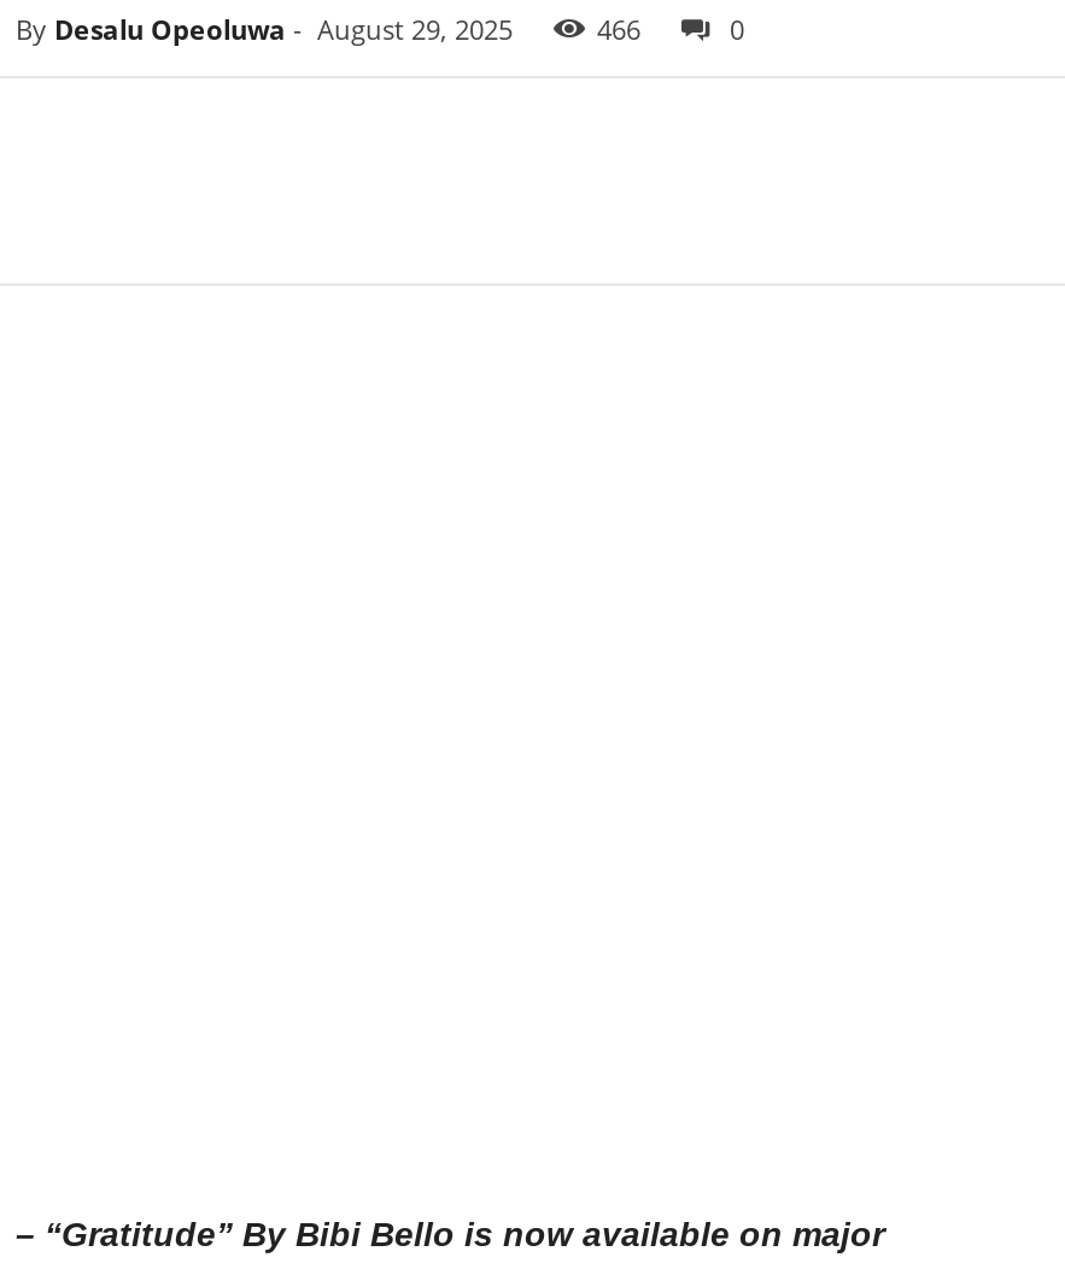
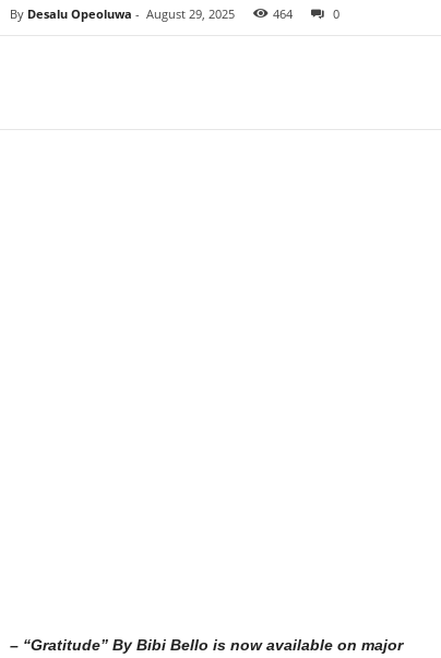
[597,11,640,47] 466 -> [273,5,293,22] 464

